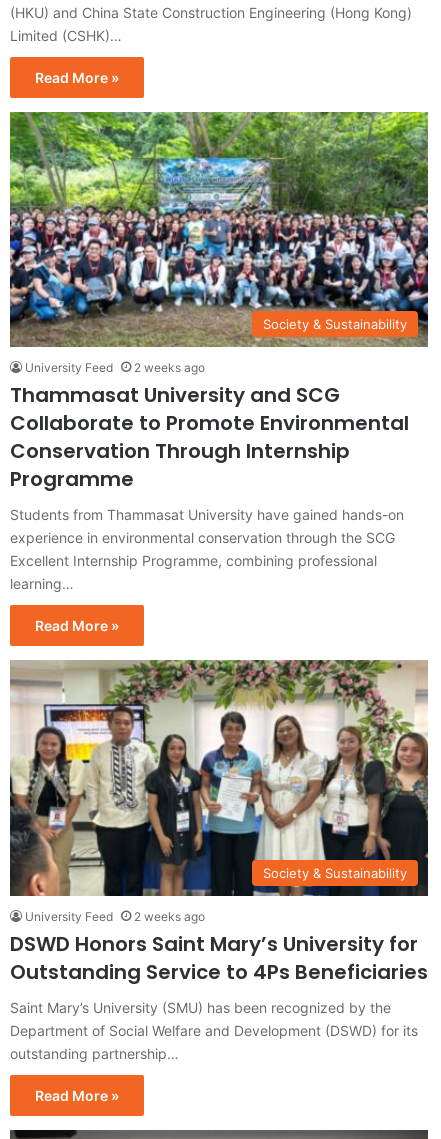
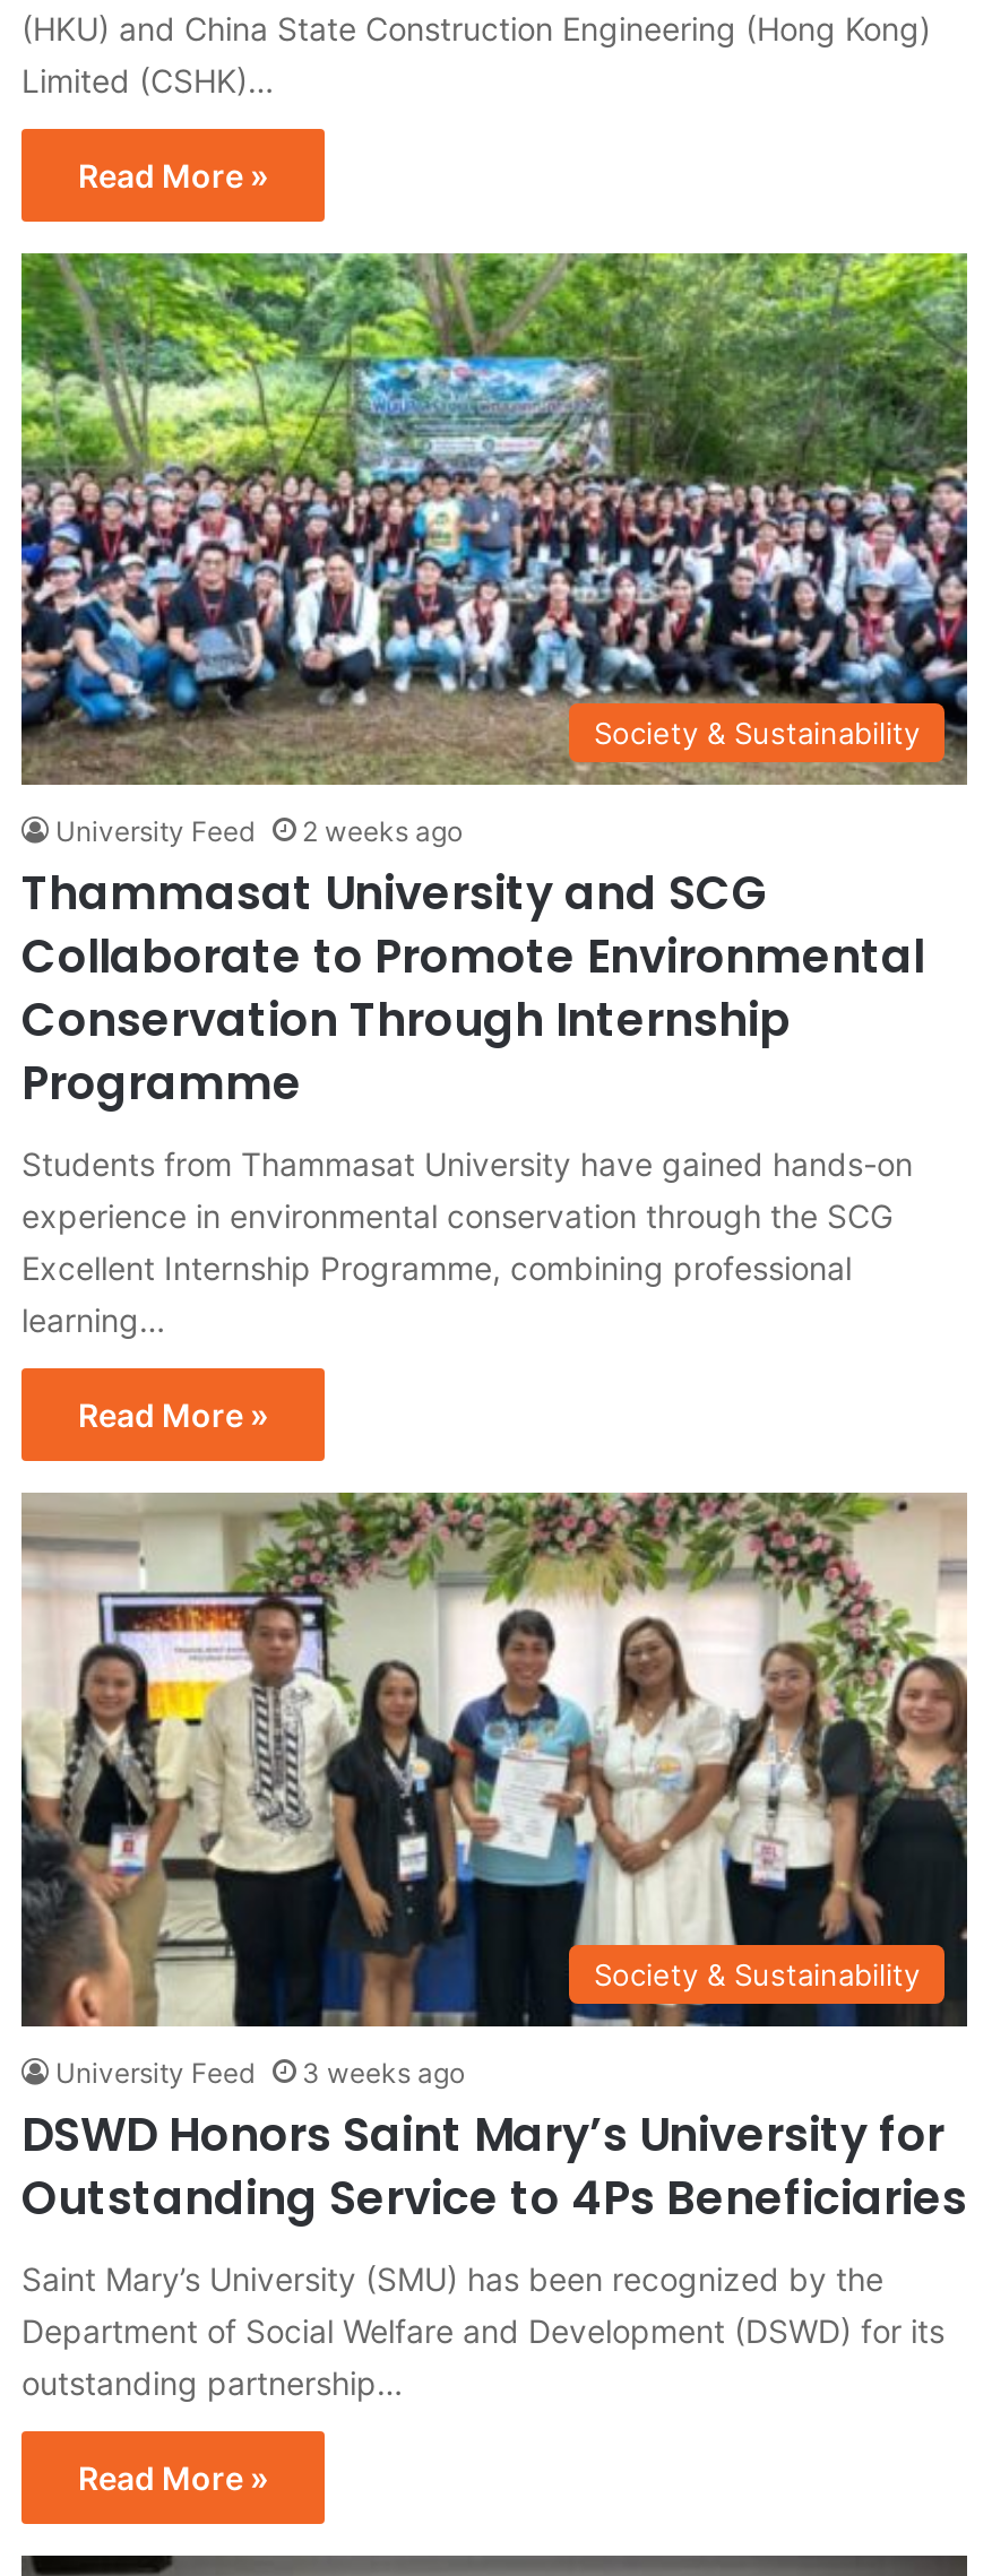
[25,909,205,924] University Feed 2 weeks ago -> [55,2056,465,2090] University Feed 3 weeks ago

